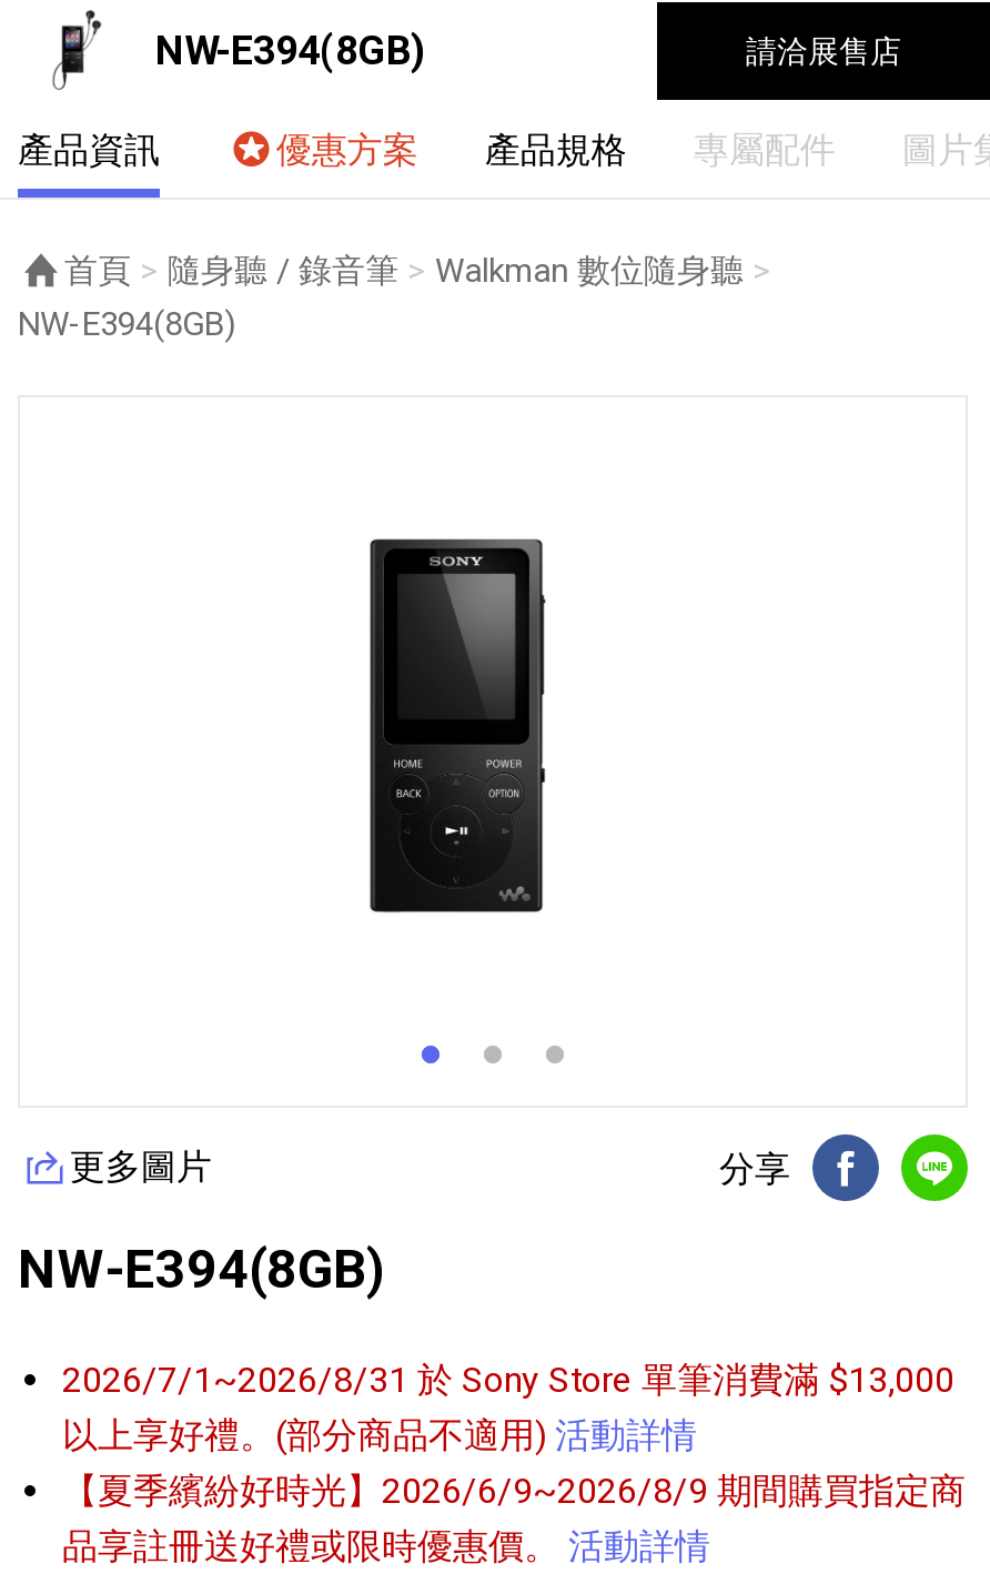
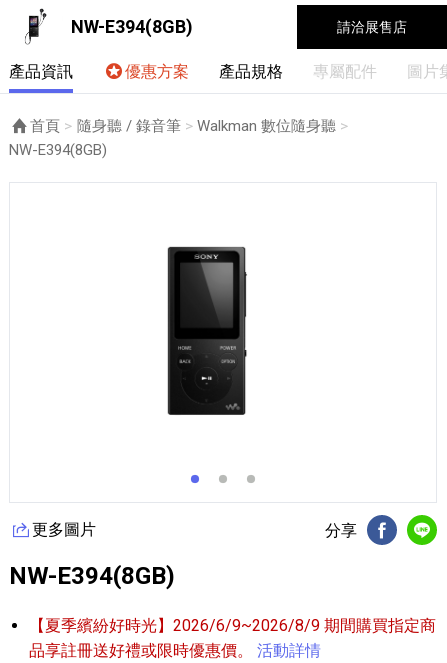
[62,1358,954,1456] 2026/7/1~2026/8/31 於 Sony Store 單筆消費滿 $13,000 | 以上享好禮。(部分商品不適用)活動詳情 -> none

